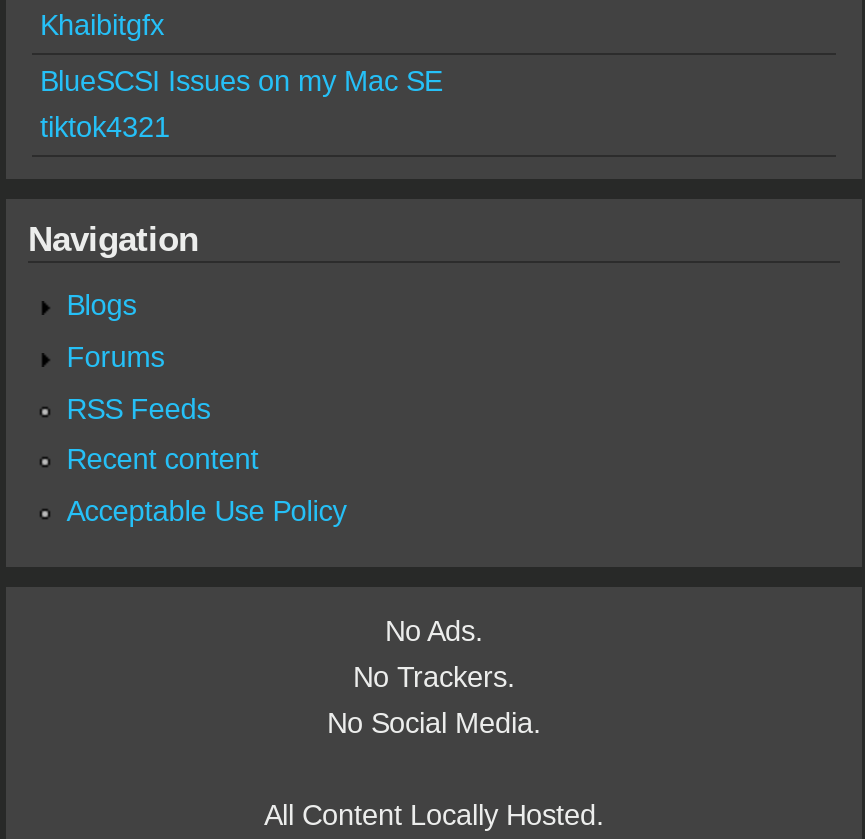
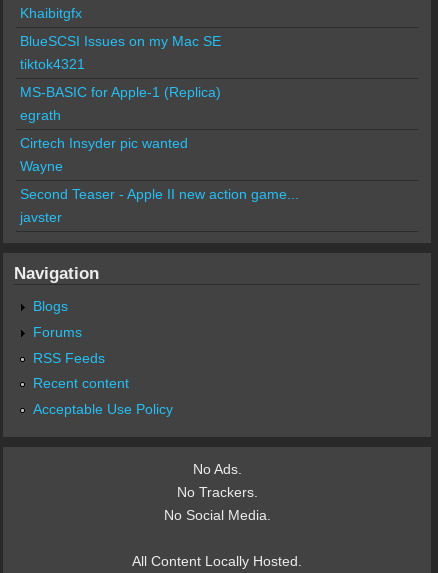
none -> [20,84,299,225] MS-BASIC for Apple-1 (Replica) | egrath | Cirtech Insyder pic wanted | Wayne | Second Teaser - Apple II new action game... | javster

